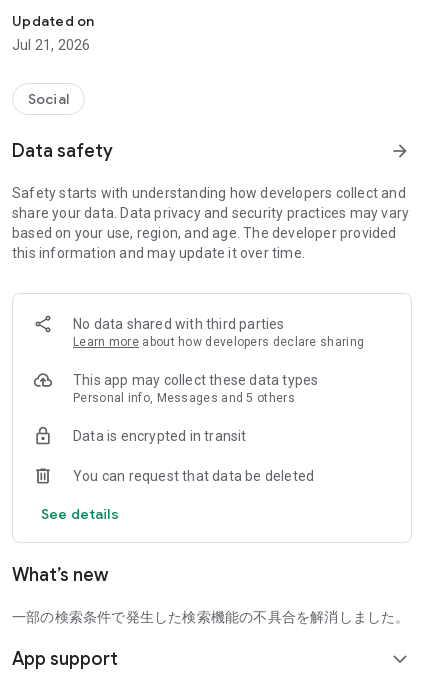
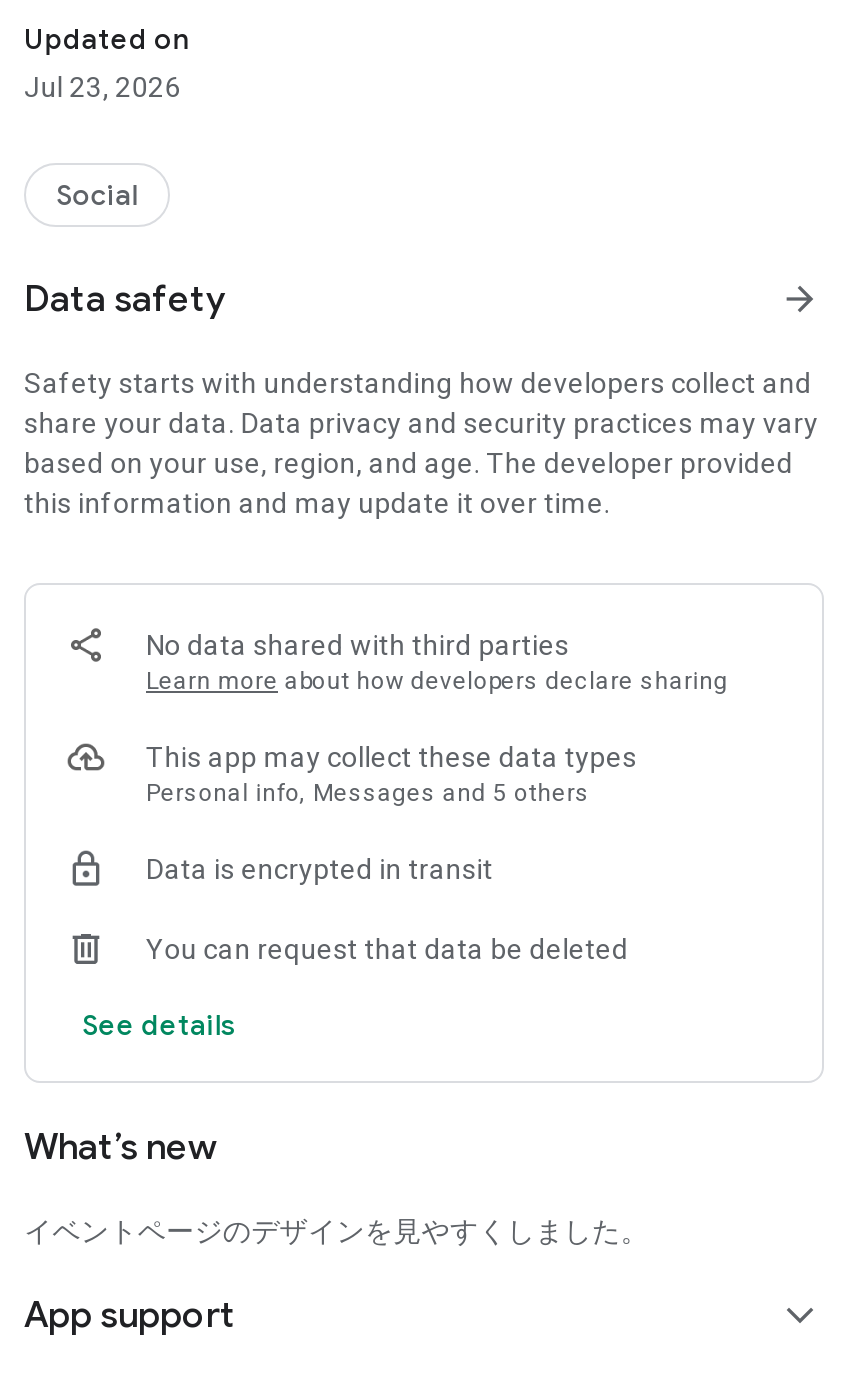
[12,37,90,53] Jul 21, 2026 -> [24,71,181,103] Jul 23, 2026
[12,609,410,625] 一部の検索条件で発生した検索機能の不具合を解消しました。 -> [24,1215,649,1247] イベントページのデザインを見やすくしました。

